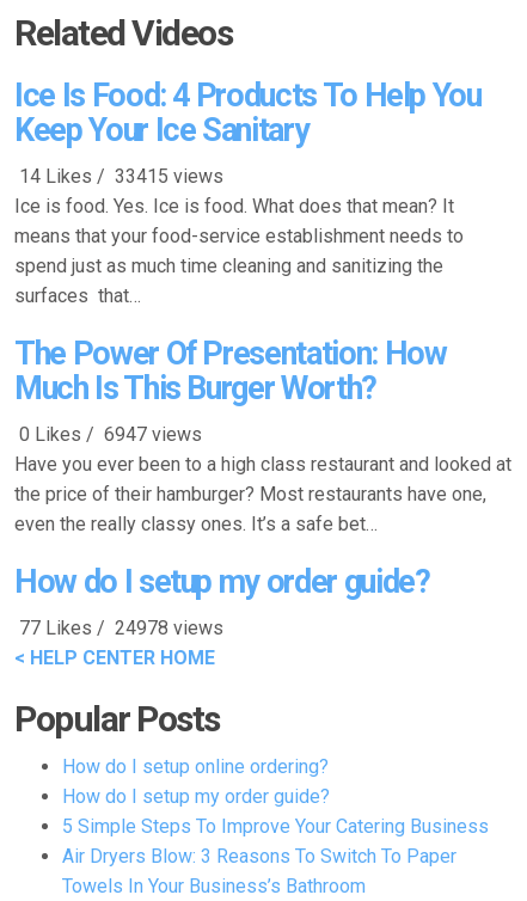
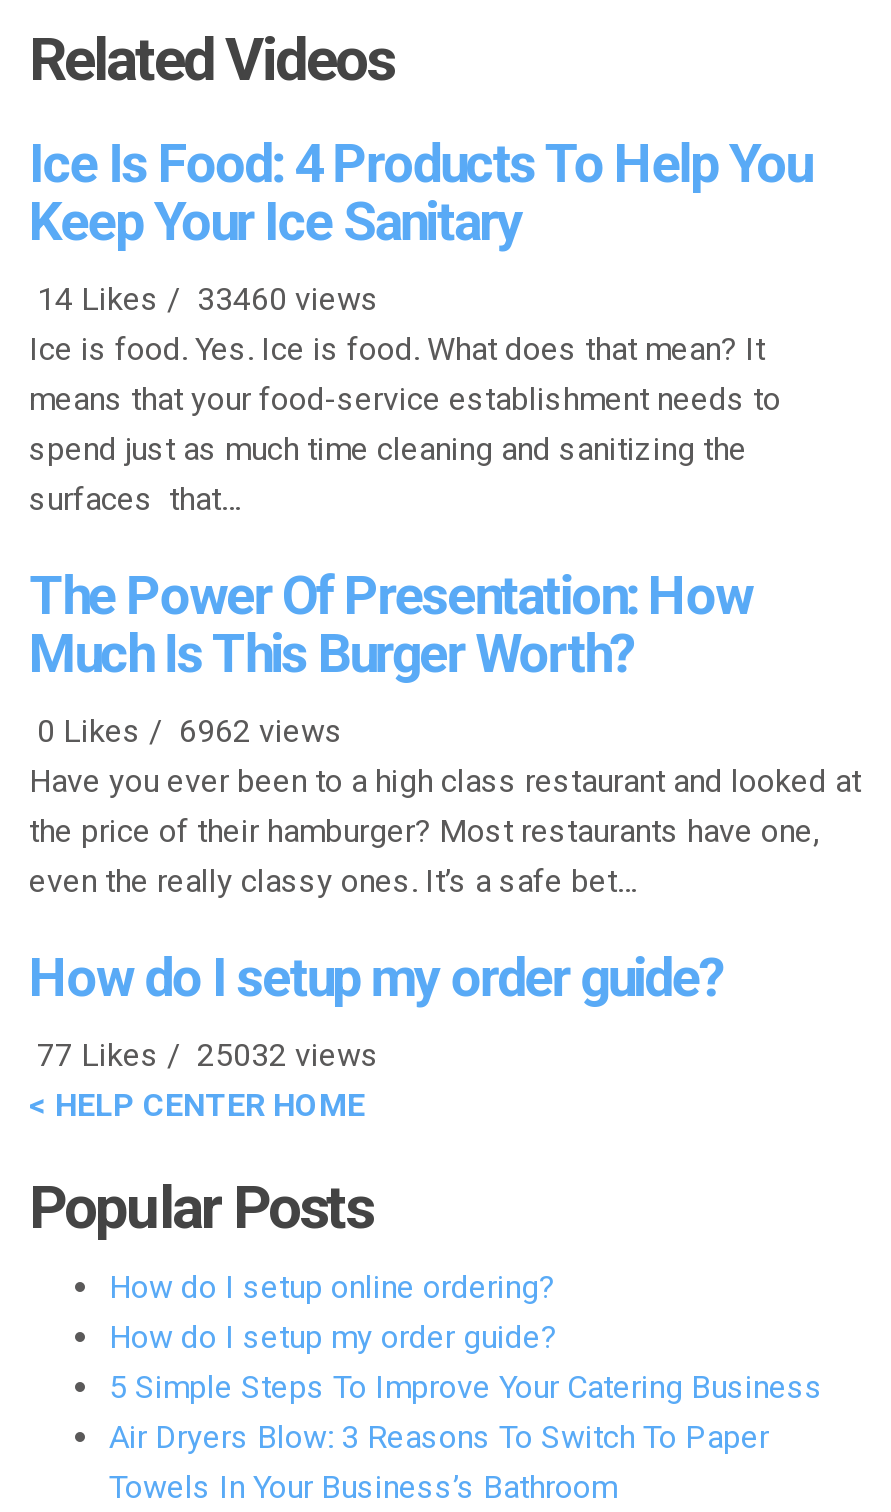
[14,165,223,187] 14 Likes / 33415 views -> [29,280,379,318] 14 Likes / 33460 views
[14,423,202,446] 0 Likes / 6947 views -> [29,712,343,750] 0 Likes / 6962 views
[14,616,223,639] 77 Likes / 24978 views -> [29,1036,379,1074] 77 Likes / 25032 views

